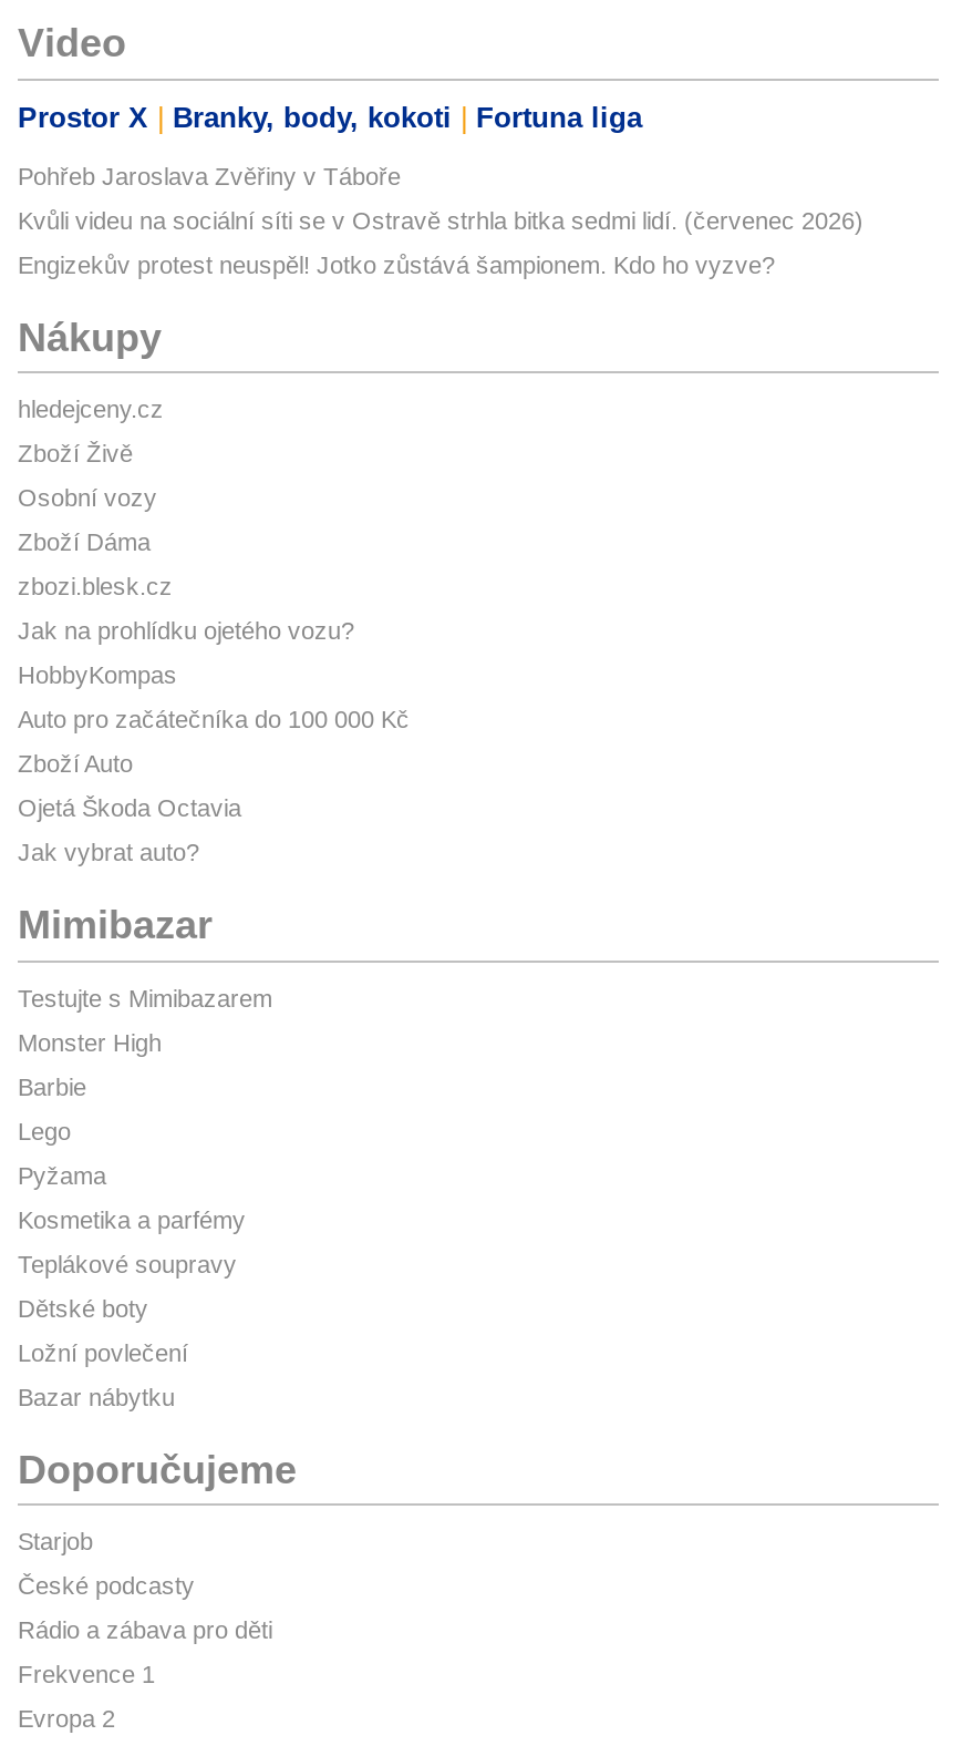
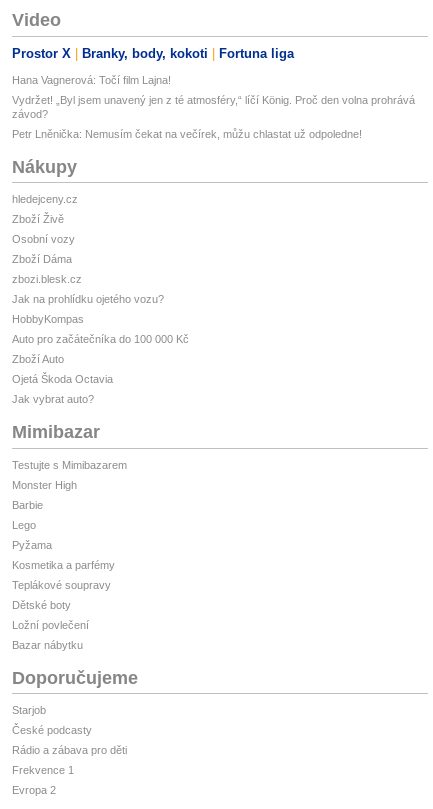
[18,163,401,189] Pohřeb Jaroslava Zvěřiny v Táboře -> [12,74,171,86] Hana Vagnerová: Točí film Lajna!
[18,207,863,234] Kvůli videu na sociální síti se v Ostravě strhla bitka sedmi lidí. (červenec 2026) -> [12,94,415,120] Vydržet! „Byl jsem unavený jen z té atmosféry,“ líčí König. Proč den volna prohrává | závod?
[18,251,775,278] Engizekův protest neuspěl! Jotko zůstává šampionem. Kdo ho vyzve? -> [12,128,362,140] Petr Lněnička: Nemusím čekat na večírek, můžu chlastat už odpoledne!

